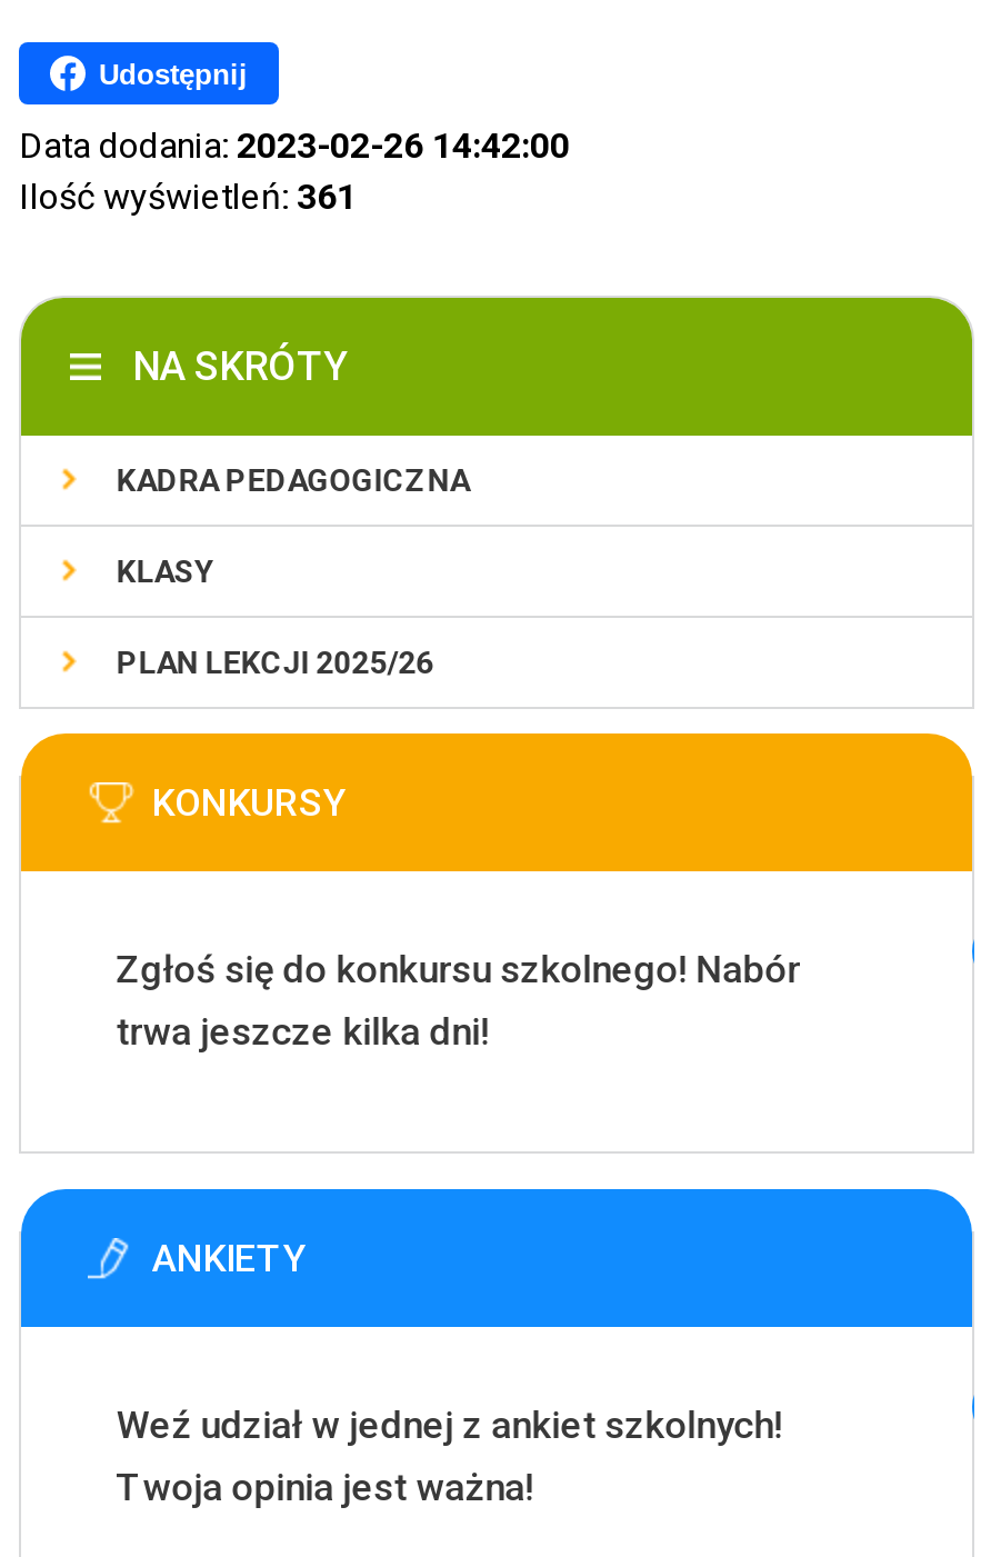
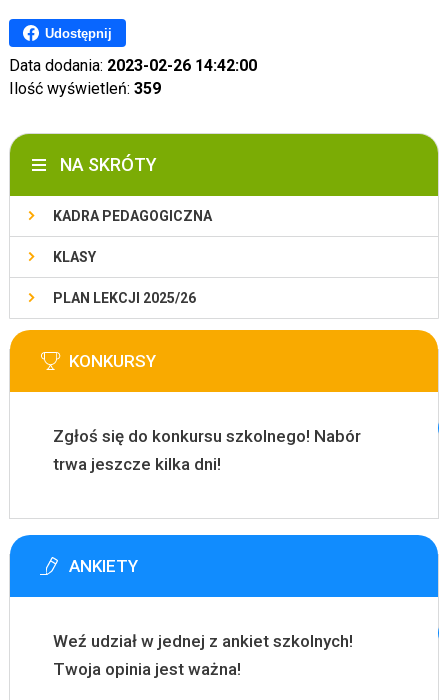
[19,176,357,219] Ilość wyświetleń: 361 -> [9,79,161,98] Ilość wyświetleń: 359

